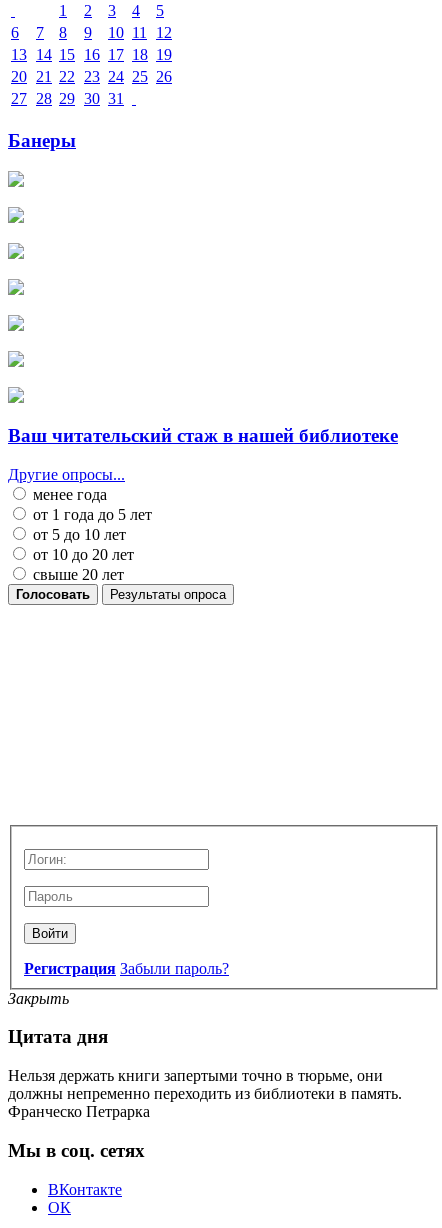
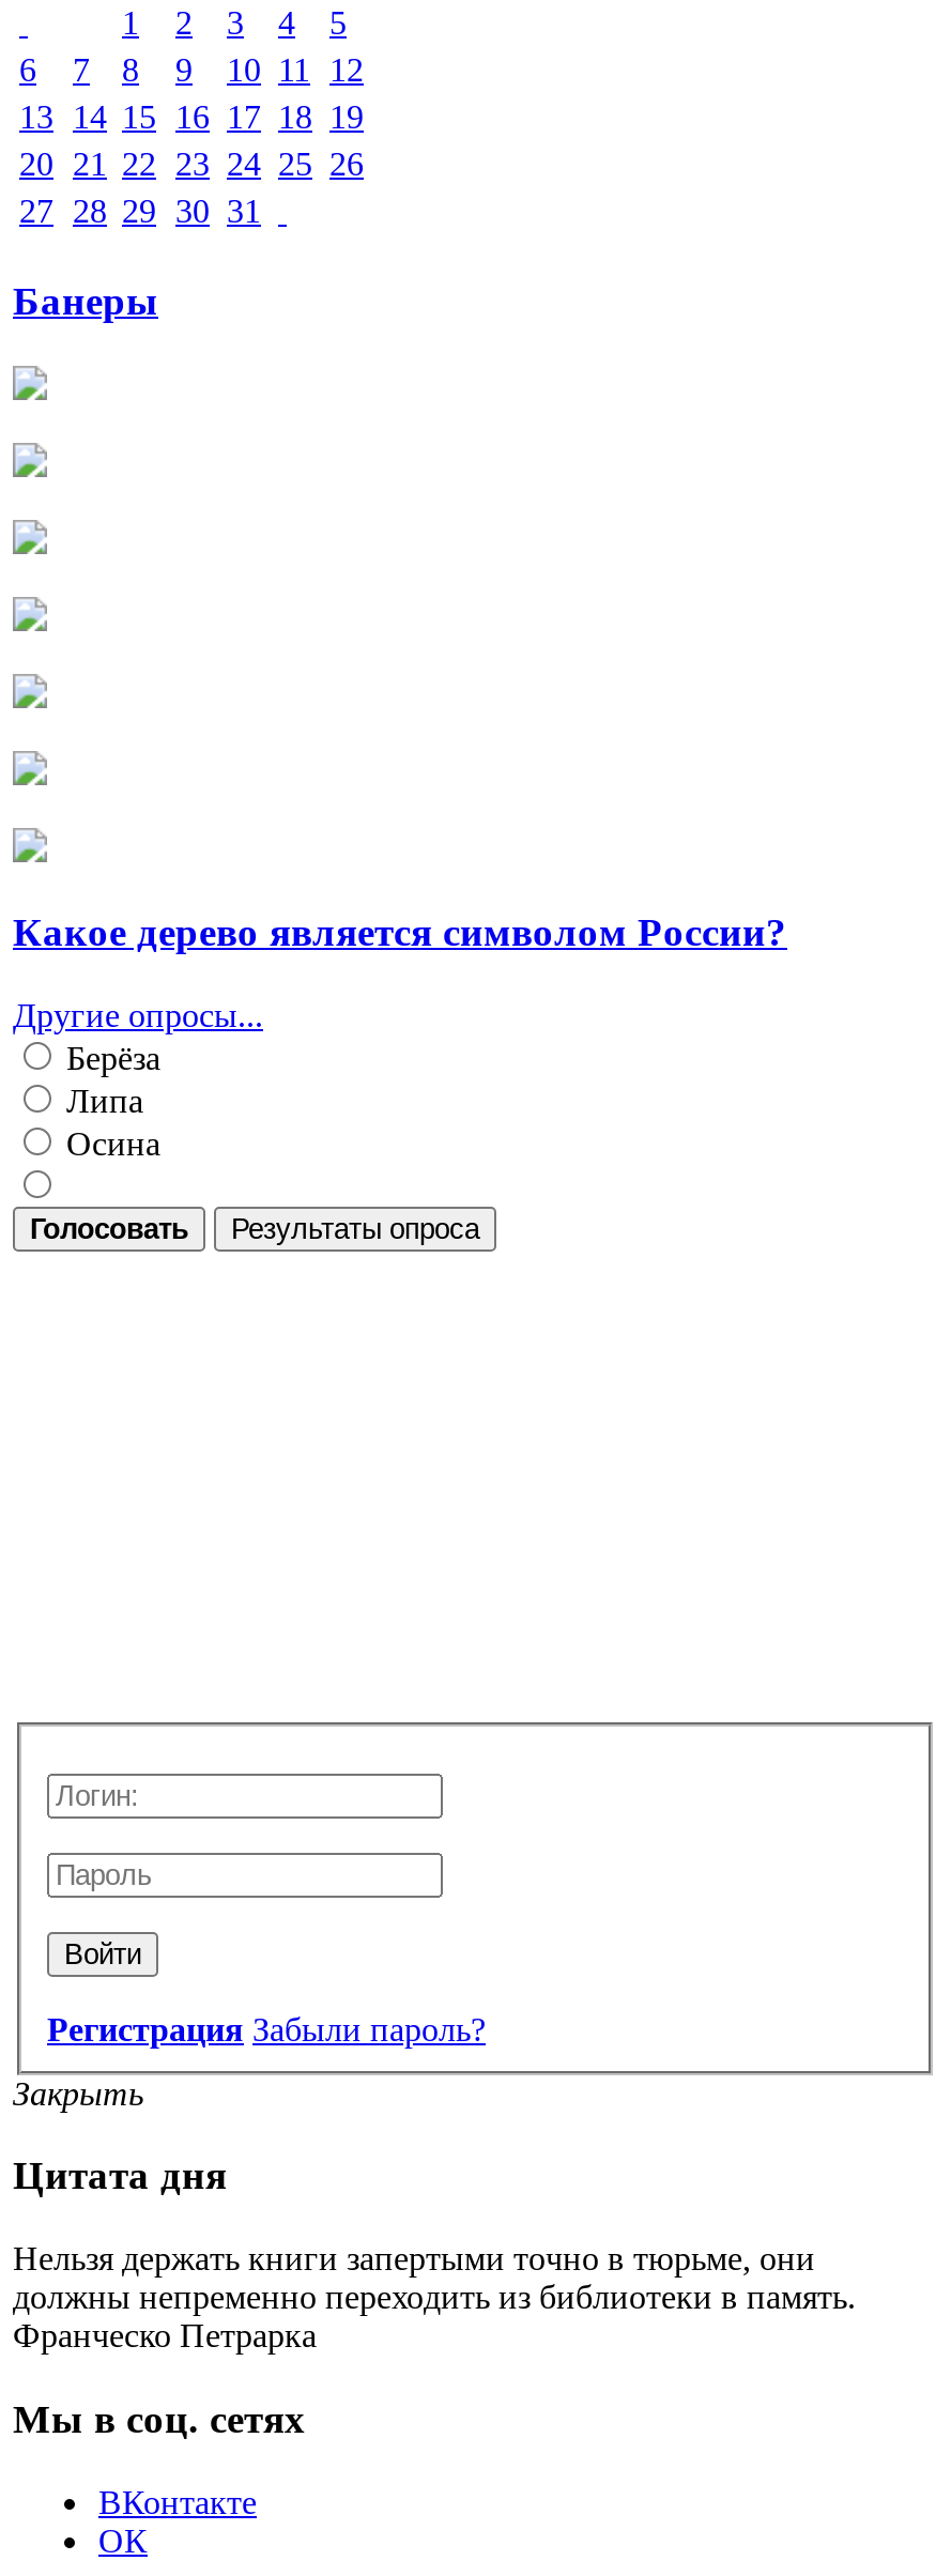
[8,425,398,446] Ваш читательский стаж в нашей библиотеке -> [13,910,787,955] Какое дерево является символом России?
[29,486,152,583] менее года | от 1 года до 5 лет | от 5 до 10 лет | от 10 до 20 лет | свыше 20 лет -> [58,1040,160,1162] Берёза | Липа | Осина

